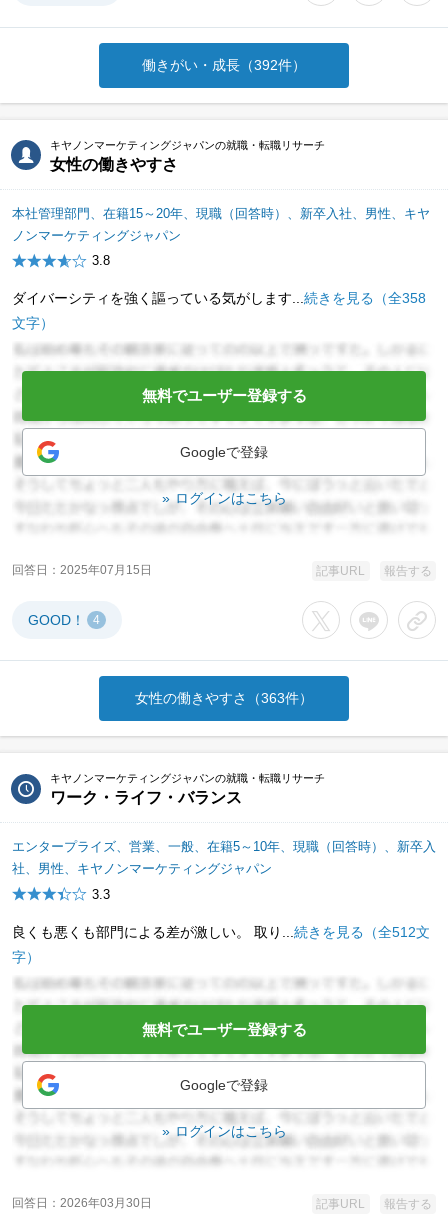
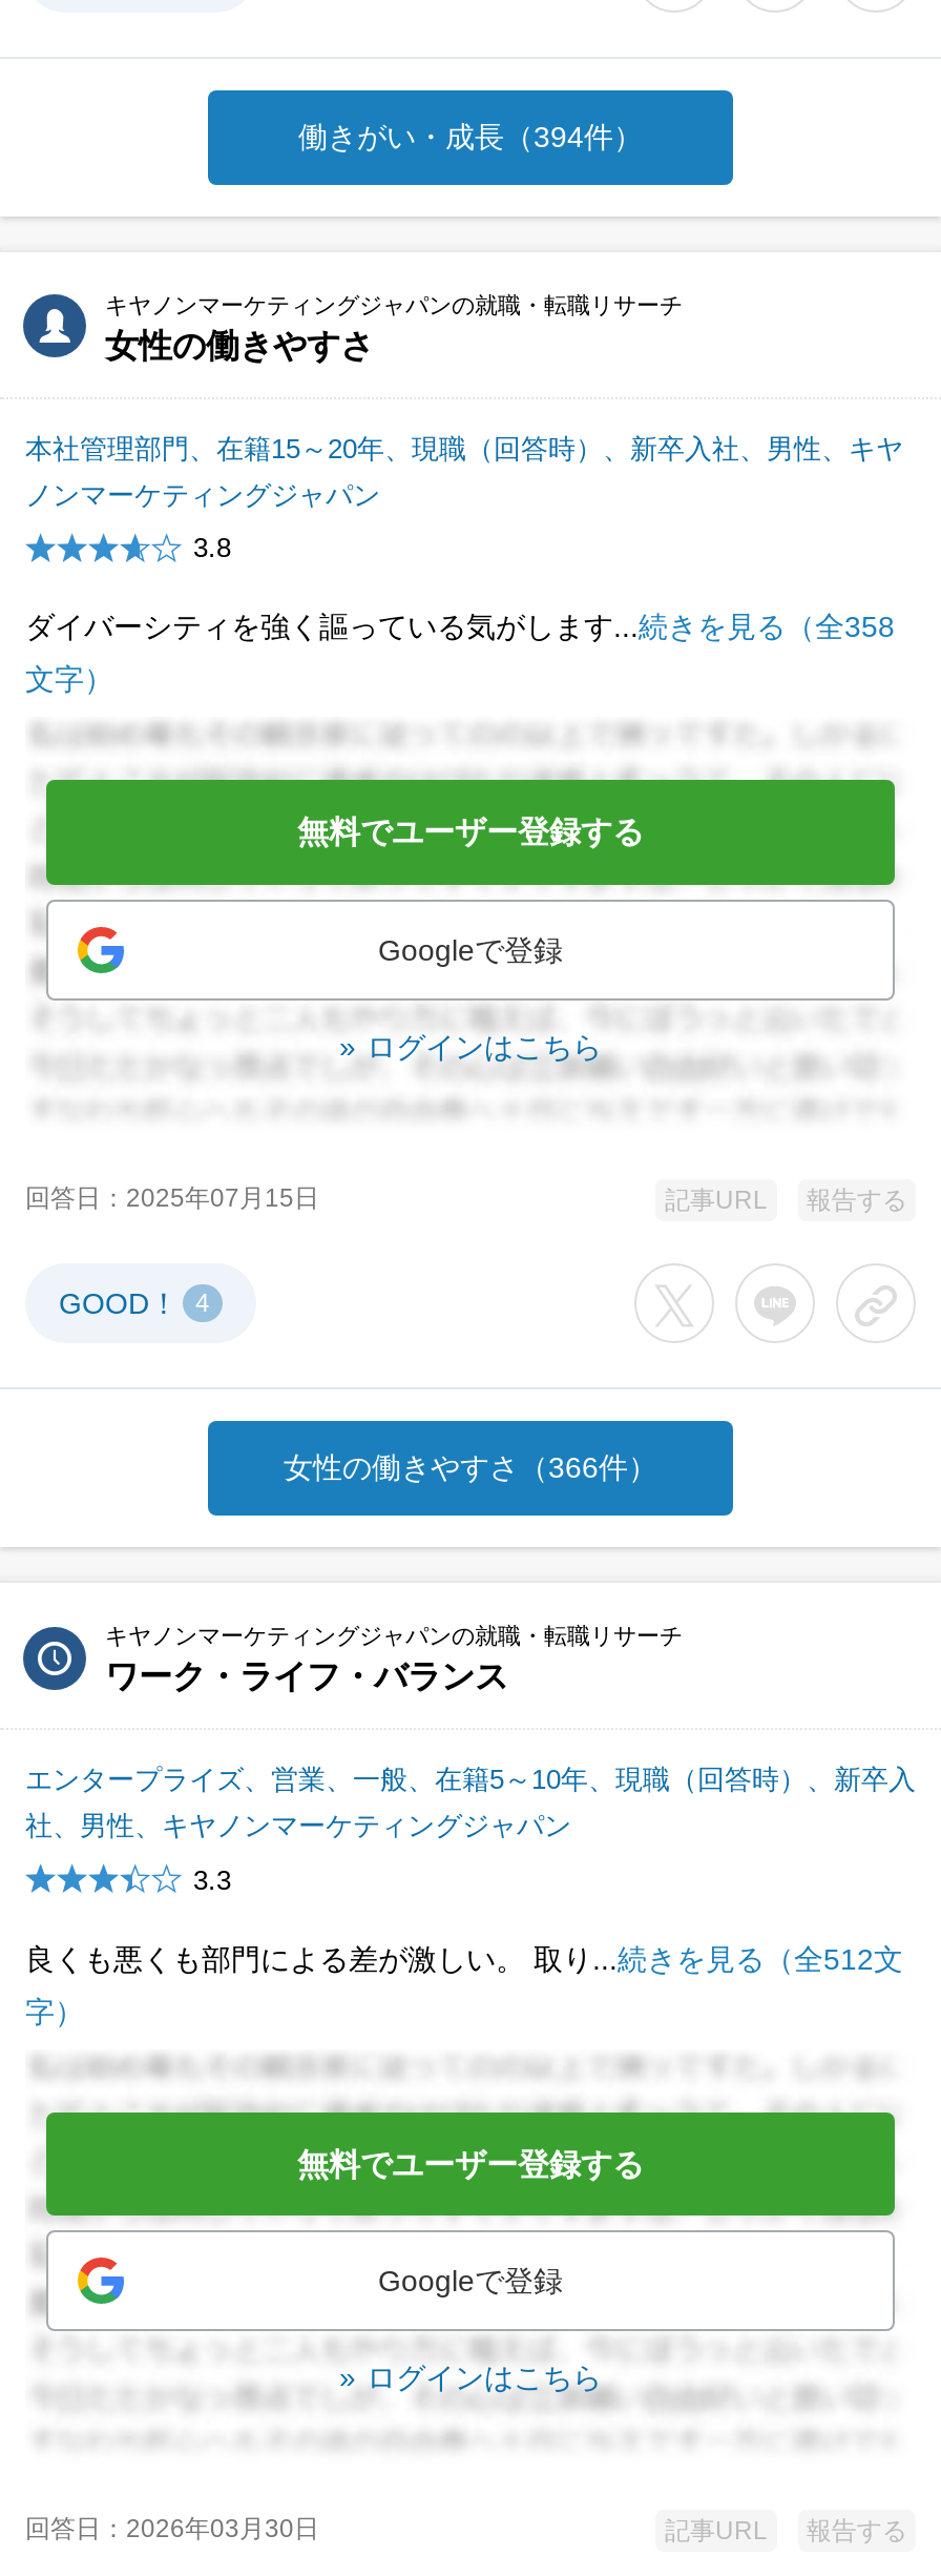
[142,57,306,73] 働きがい・成長（392件） -> [298,119,643,153] 働きがい・成長（394件）
[135,690,313,706] 女性の働きやすさ（363件） -> [284,1450,657,1484] 女性の働きやすさ（366件）

